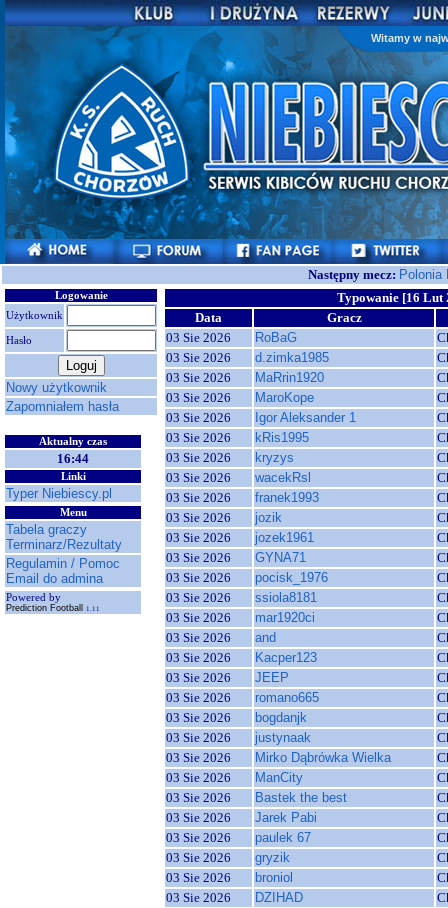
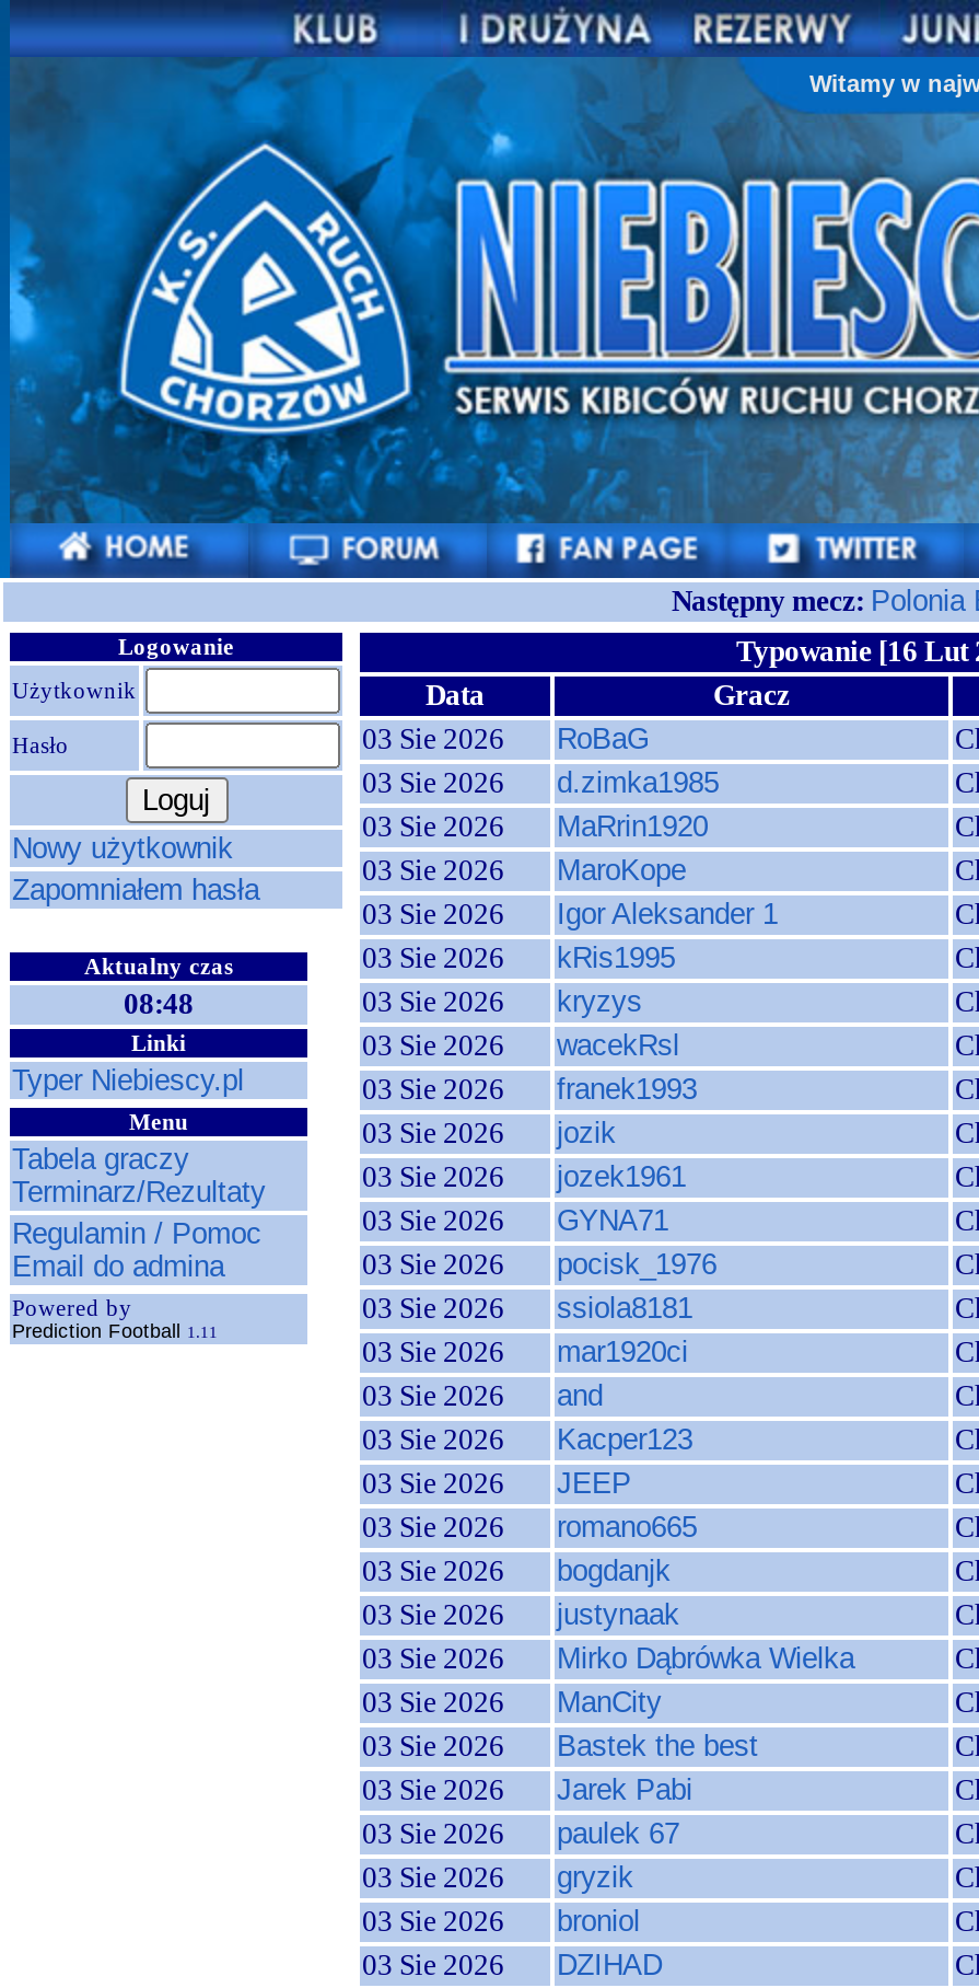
[57,451,89,466] 16:44 -> [124,987,194,1020] 08:48

